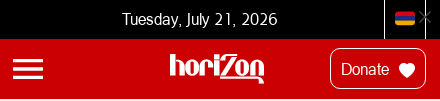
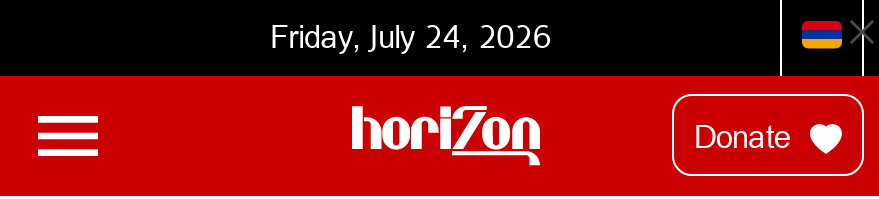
[122,8,277,27] Tuesday, July 21, 2026 -> [270,15,550,53] Friday, July 24, 2026

